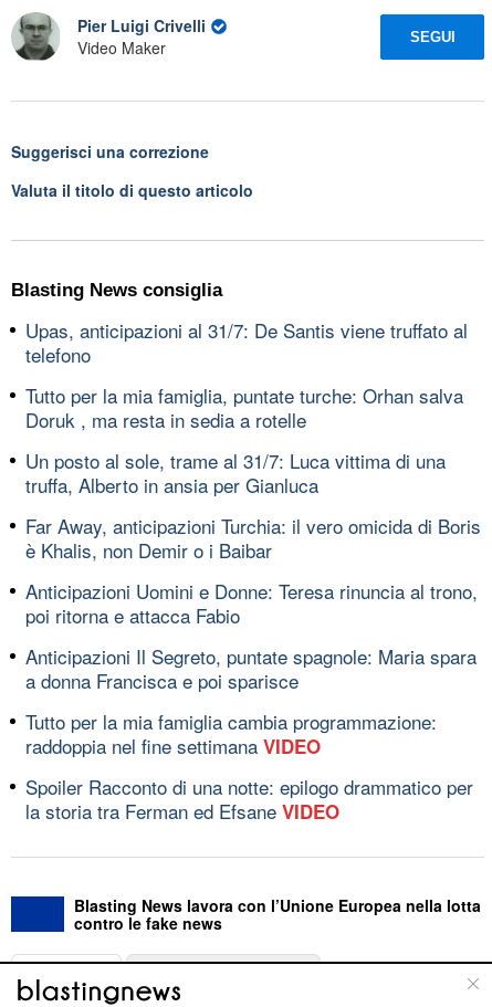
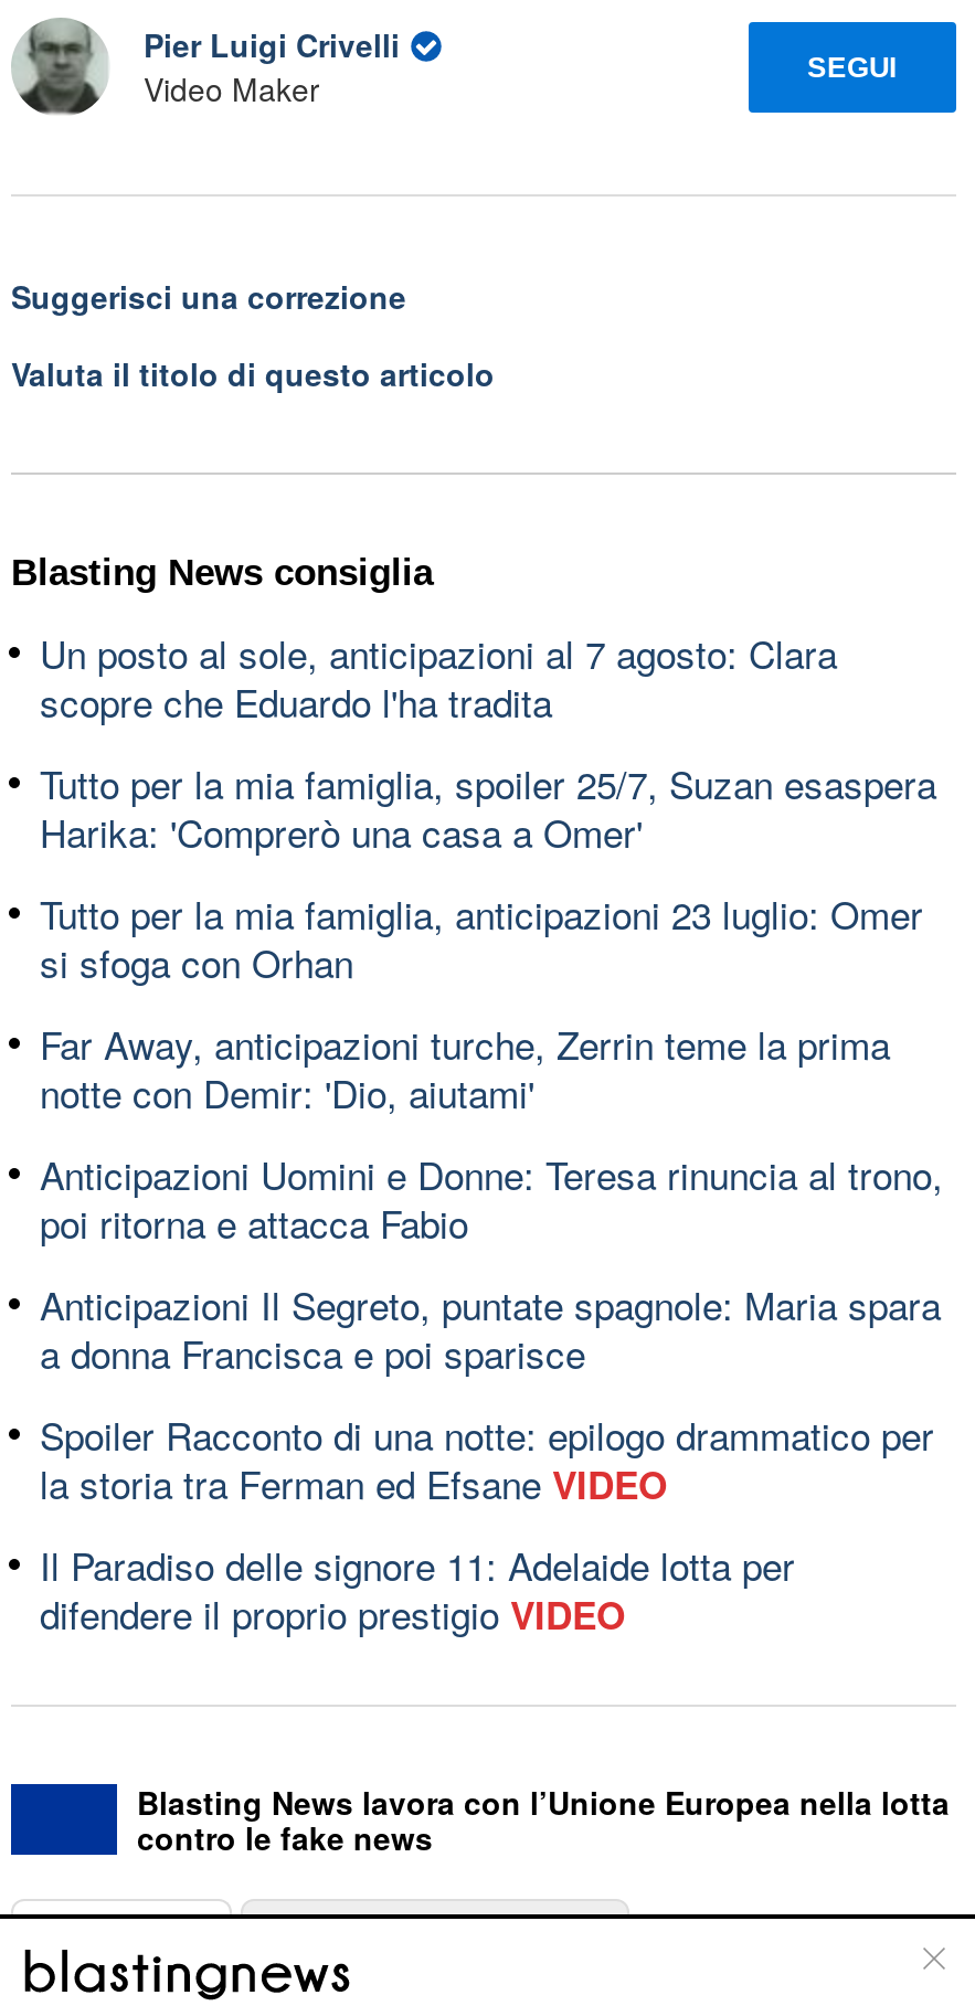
[25,316,468,368] Upas, anticipazioni al 31/7: De Santis viene truffato al | telefono -> [40,624,837,728] Un posto al sole, anticipazioni al 7 agosto: Clara | scopre che Eduardo l'ha tradita
[25,381,463,433] Tutto per la mia famiglia, puntate turche: Orhan salva | Doruk , ma resta in sedia a rotelle -> [40,754,936,858] Tutto per la mia famiglia, spoiler 25/7, Suzan esaspera | Harika: 'Comprerò una casa a Omer'
[25,446,446,498] Un posto al sole, trame al 31/7: Luca vittima di una | truffa, Alberto in ansia per Gianluca -> [40,884,923,988] Tutto per la mia famiglia, anticipazioni 23 luglio: Omer | si sfoga con Orhan
[25,511,481,563] Far Away, anticipazioni Turchia: il vero omicida di Boris | è Khalis, non Demir o i Baibar -> [40,1015,890,1118] Far Away, anticipazioni turche, Zerrin teme la prima | notte con Demir: 'Dio, aiutami'
[25,707,437,759] Tutto per la mia famiglia cambia programmazione: | raddoppia nel fine settimana VIDEO -> none
moved [25,772,473,824] -> [40,1405,934,1509]: Spoiler Racconto di una notte: epilogo drammatico per | la storia tra Ferman ed Efsane VIDEO
none -> [40,1536,795,1639] Il Paradiso delle signore 11: Adelaide lotta per | difendere il proprio prestigio VIDEO

